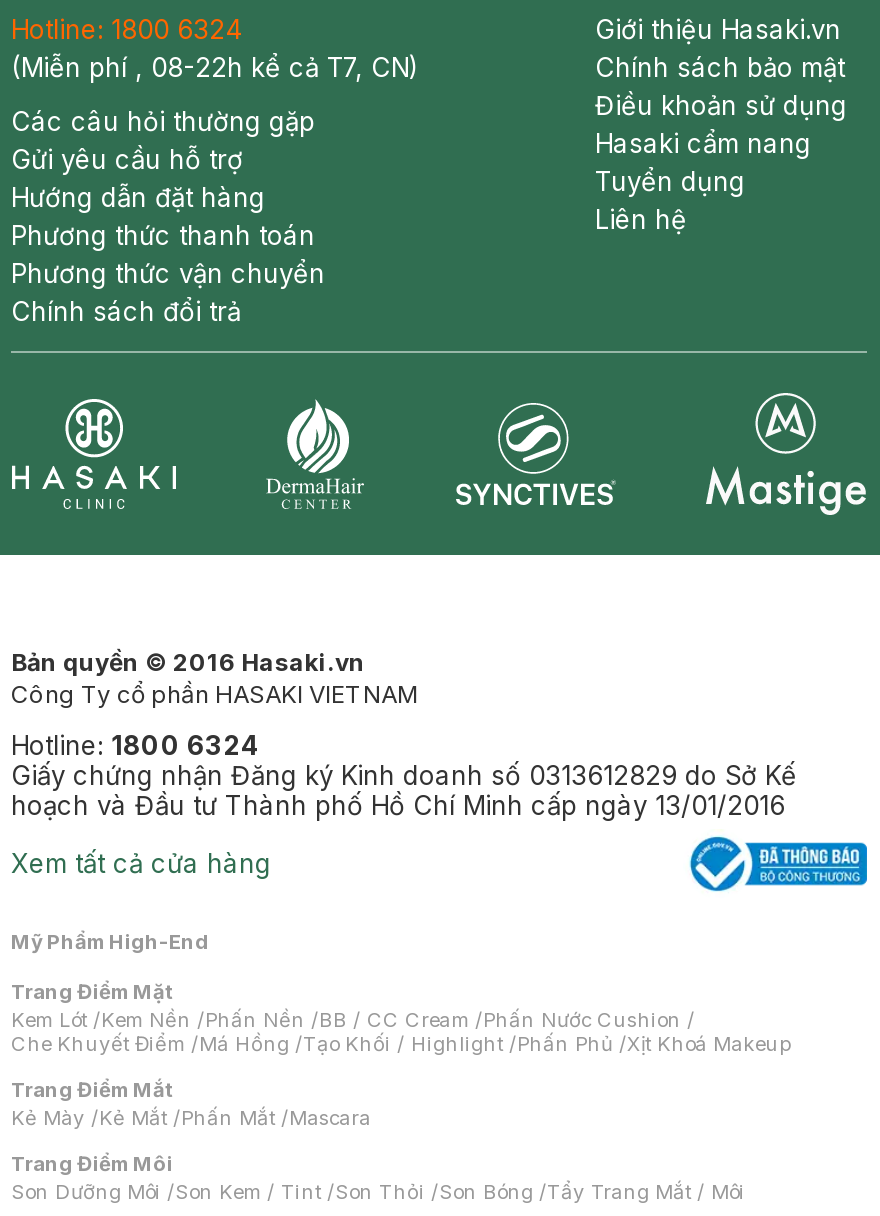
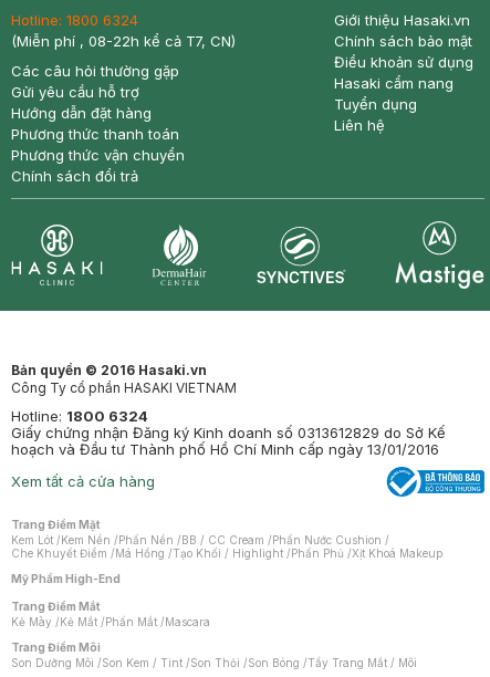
moved [11,929,209,953] -> [11,572,121,585]: Mỹ Phẩm High-End
moved [11,979,791,1055] -> [11,518,442,560]: Trang Điểm Mặt | Kem Lót /Kem Nền /Phấn Nền /BB / CC Cream /Phấn Nước Cushion / | Che Khuyết Điểm /Má Hồng /Tạo Khối / Highlight /Phấn Phủ /Xịt Khoá Makeup

